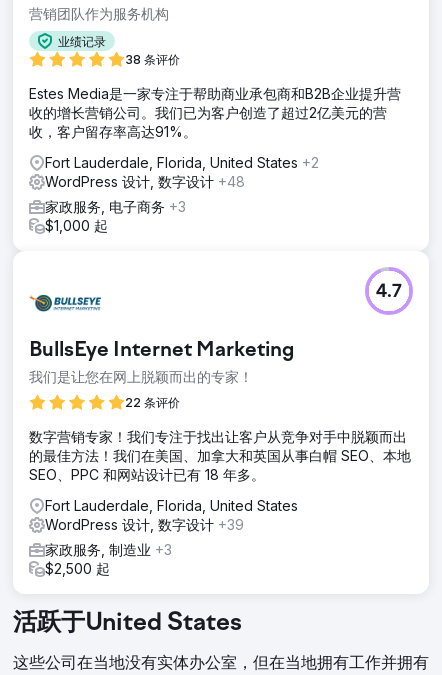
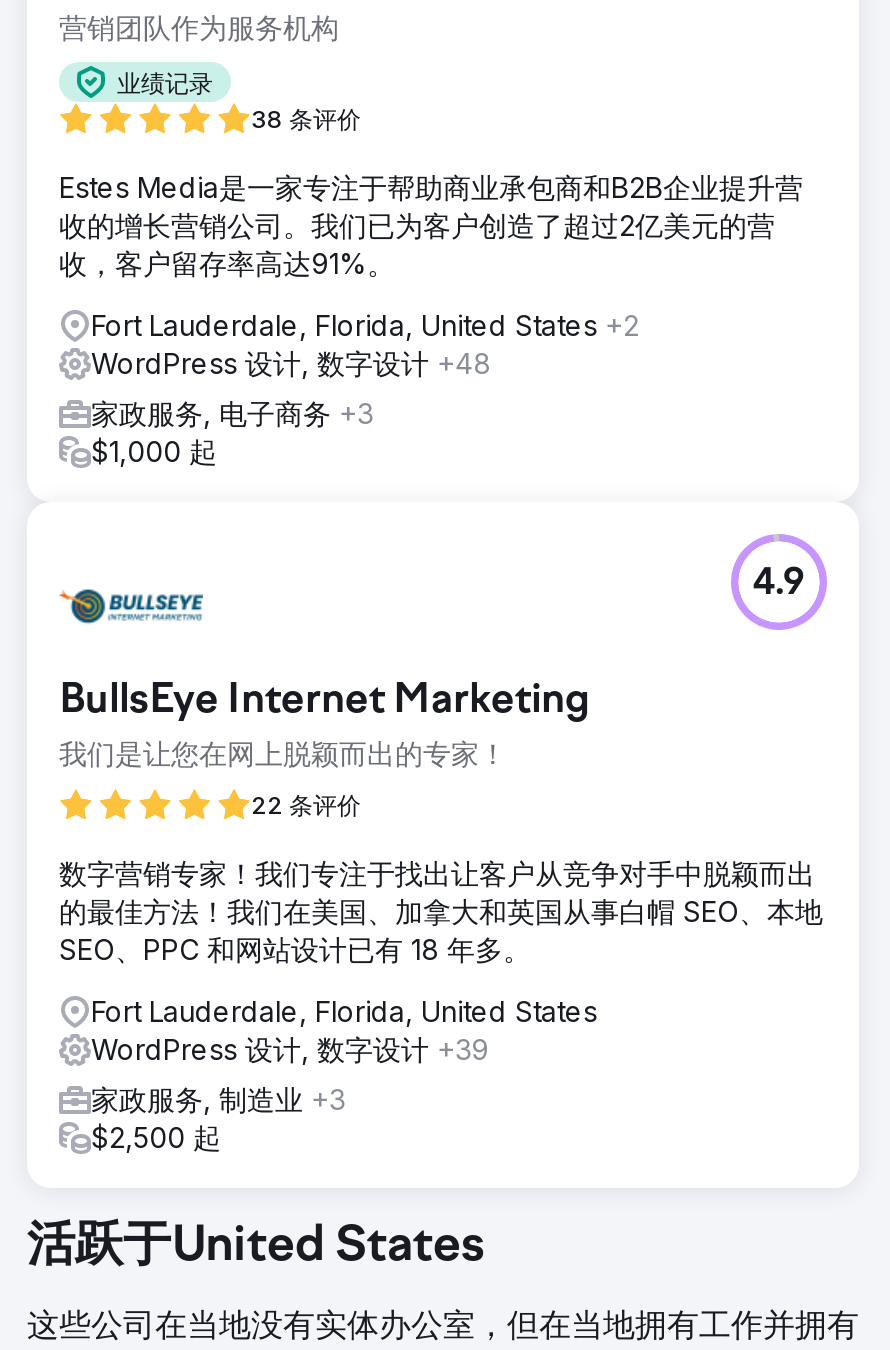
[376,283,402,302] 4.7 -> [753,566,805,604] 4.9

